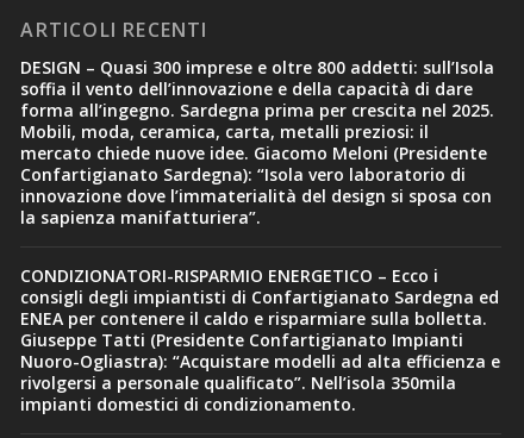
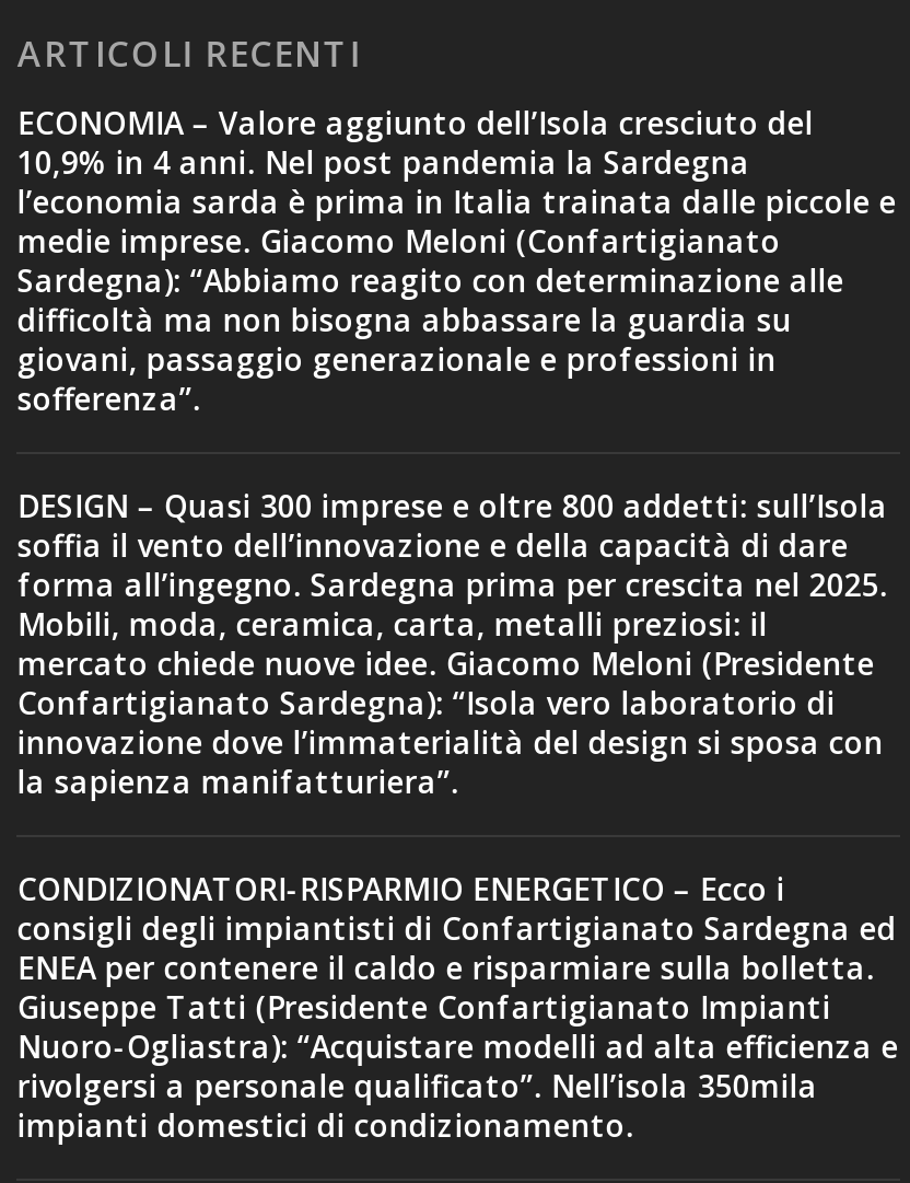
none -> [17,102,897,419] ECONOMIA – Valore aggiunto dell’Isola cresciuto del | 10,9% in 4 anni. Nel post pandemia la Sardegna | l’economia sarda è prima in Italia trainata dalle piccole e | medie imprese. Giacomo Meloni (Confartigianato | Sardegna): “Abbiamo reagito con determinazione alle | difficoltà ma non bisogna abbassare la guardia su | giovani, passaggio generazionale e professioni in | sofferenza”.

